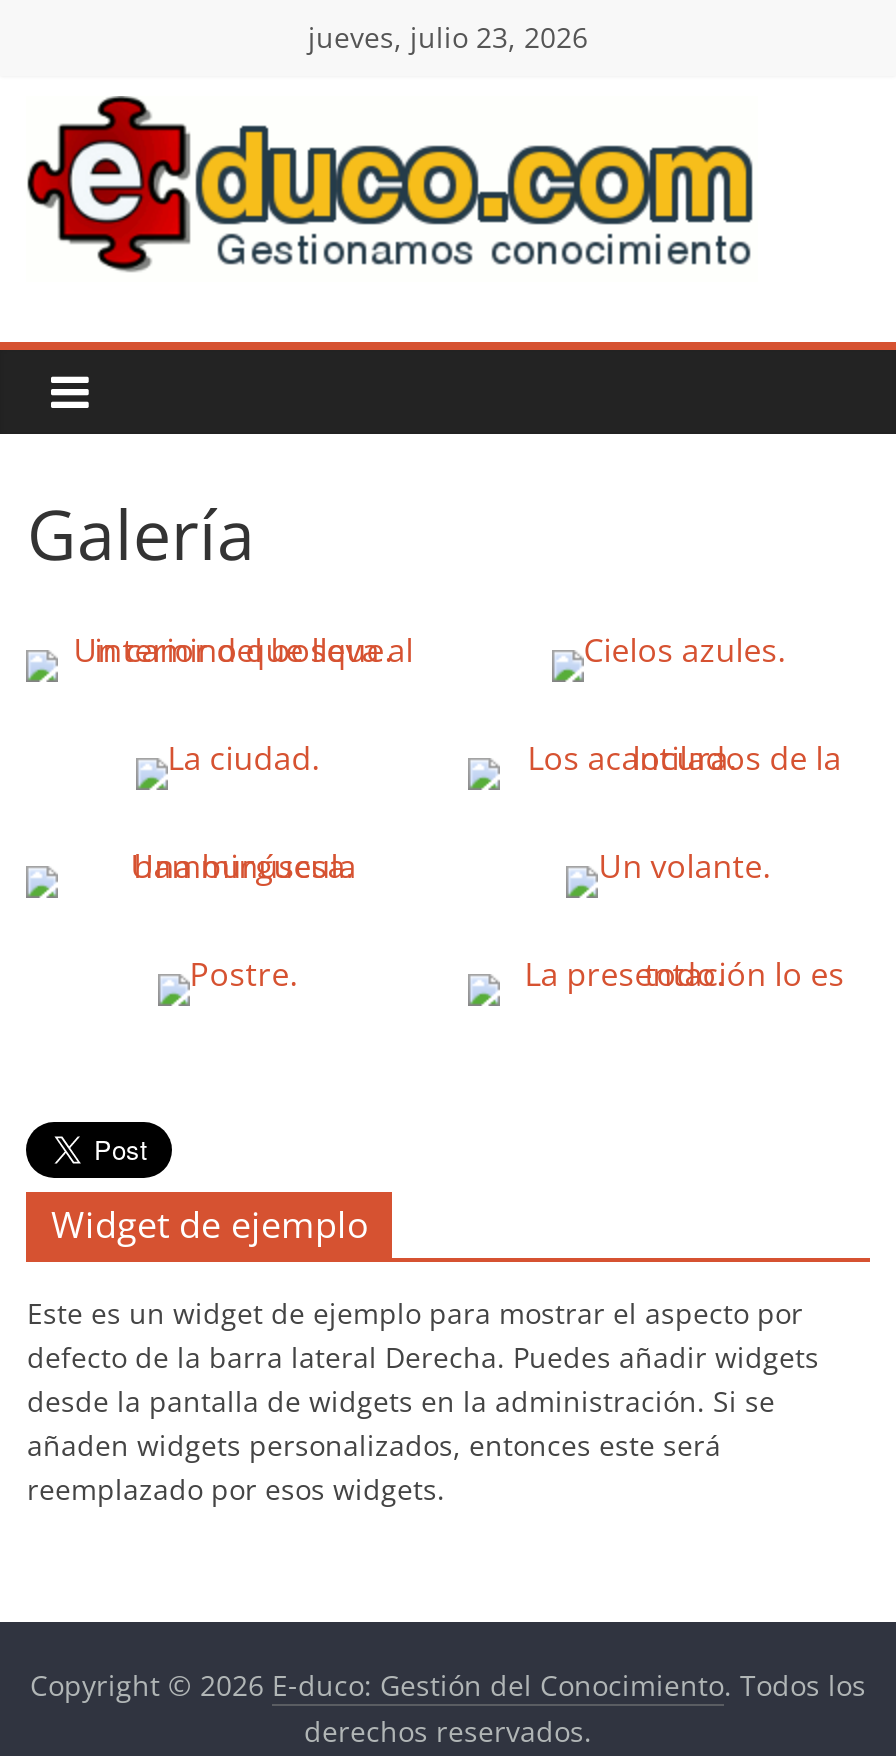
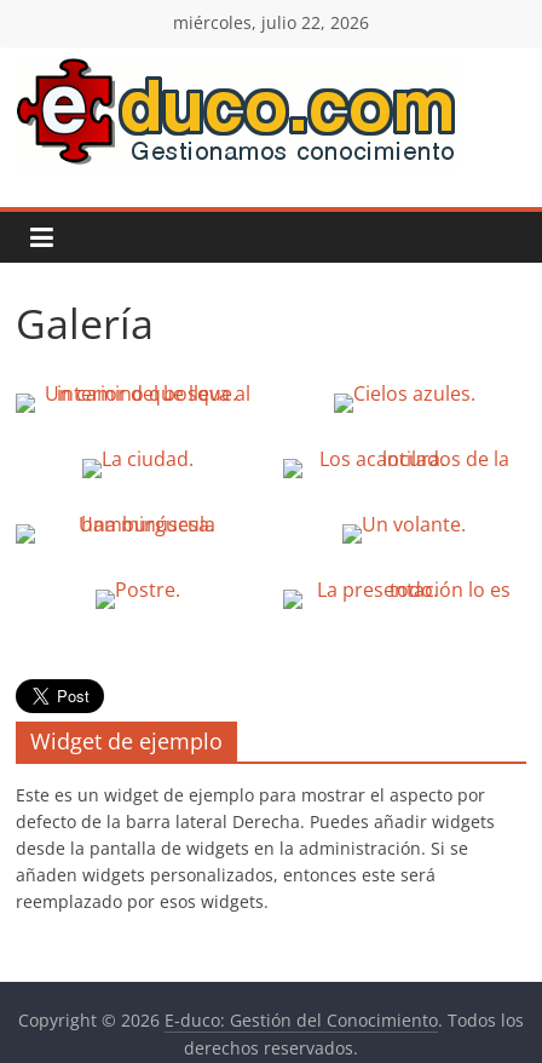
[308,18,588,56] jueves, julio 23, 2026 -> [173,11,369,34] miércoles, julio 22, 2026

